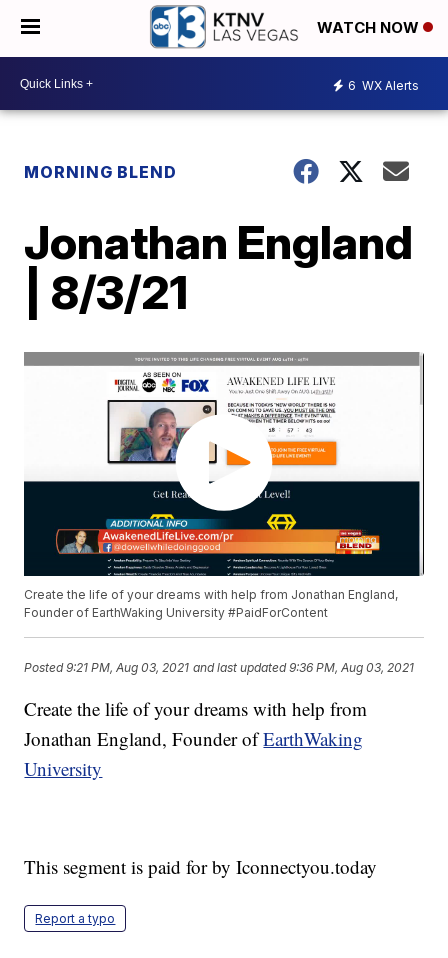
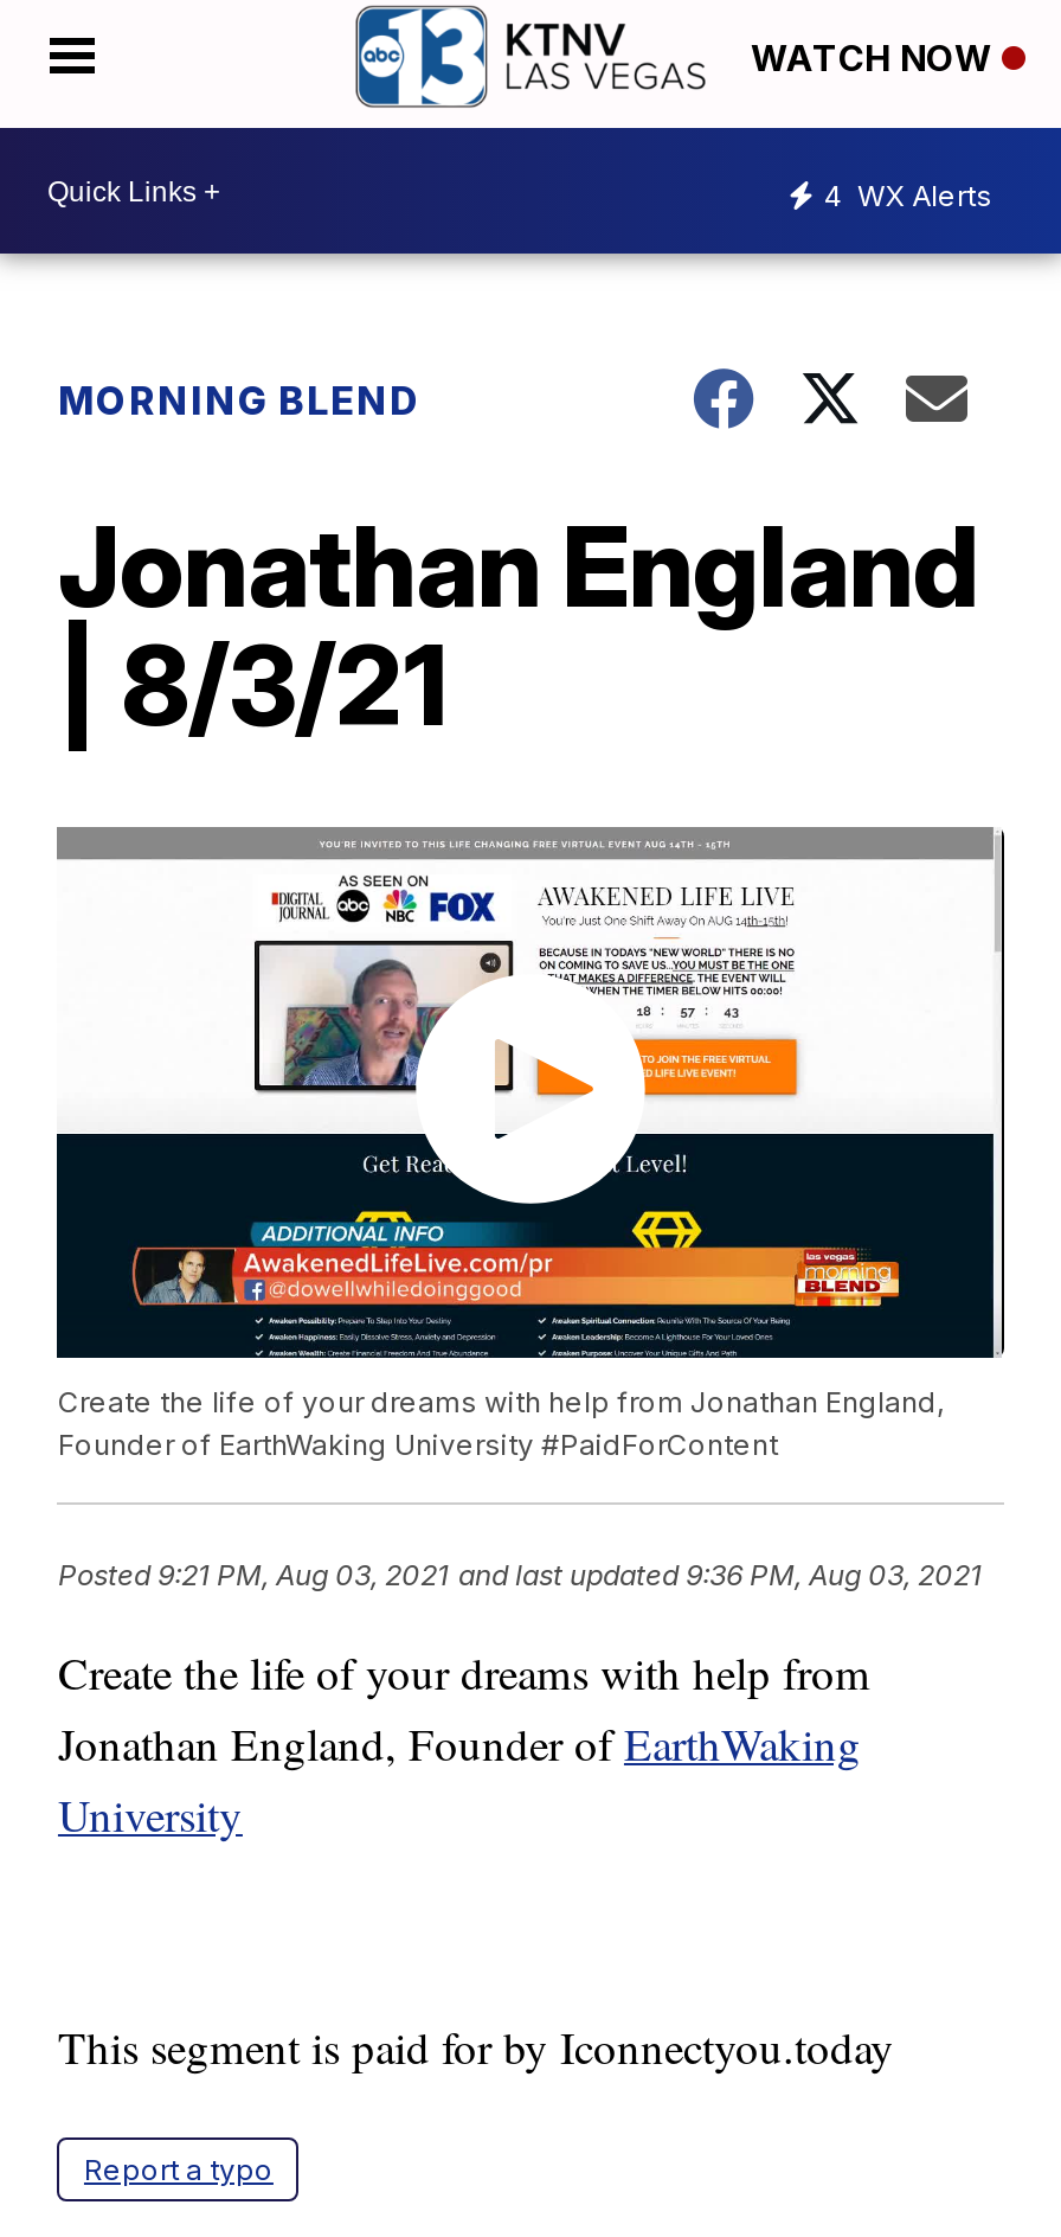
[348,77,419,92] 6 WX Alerts -> [824,177,992,212] 4 WX Alerts

